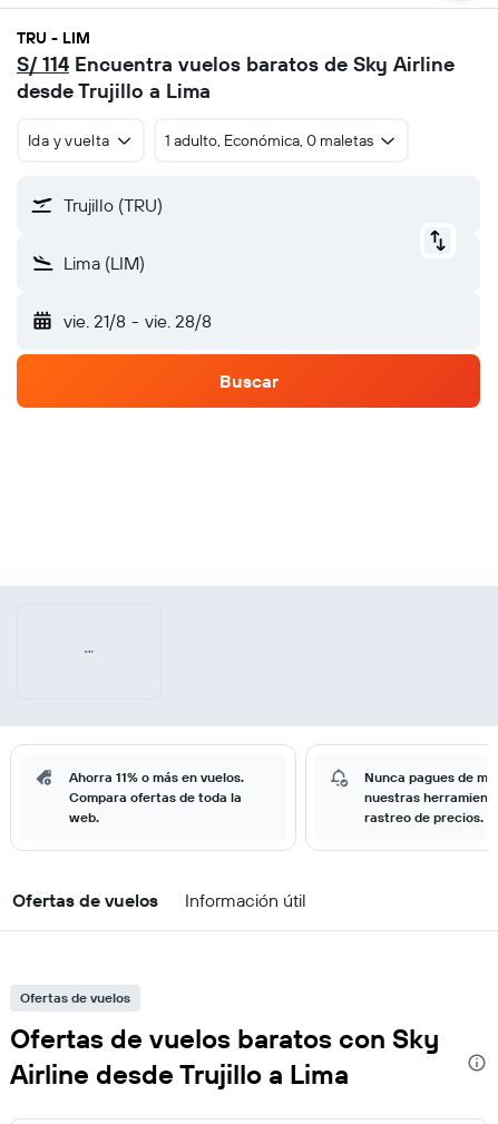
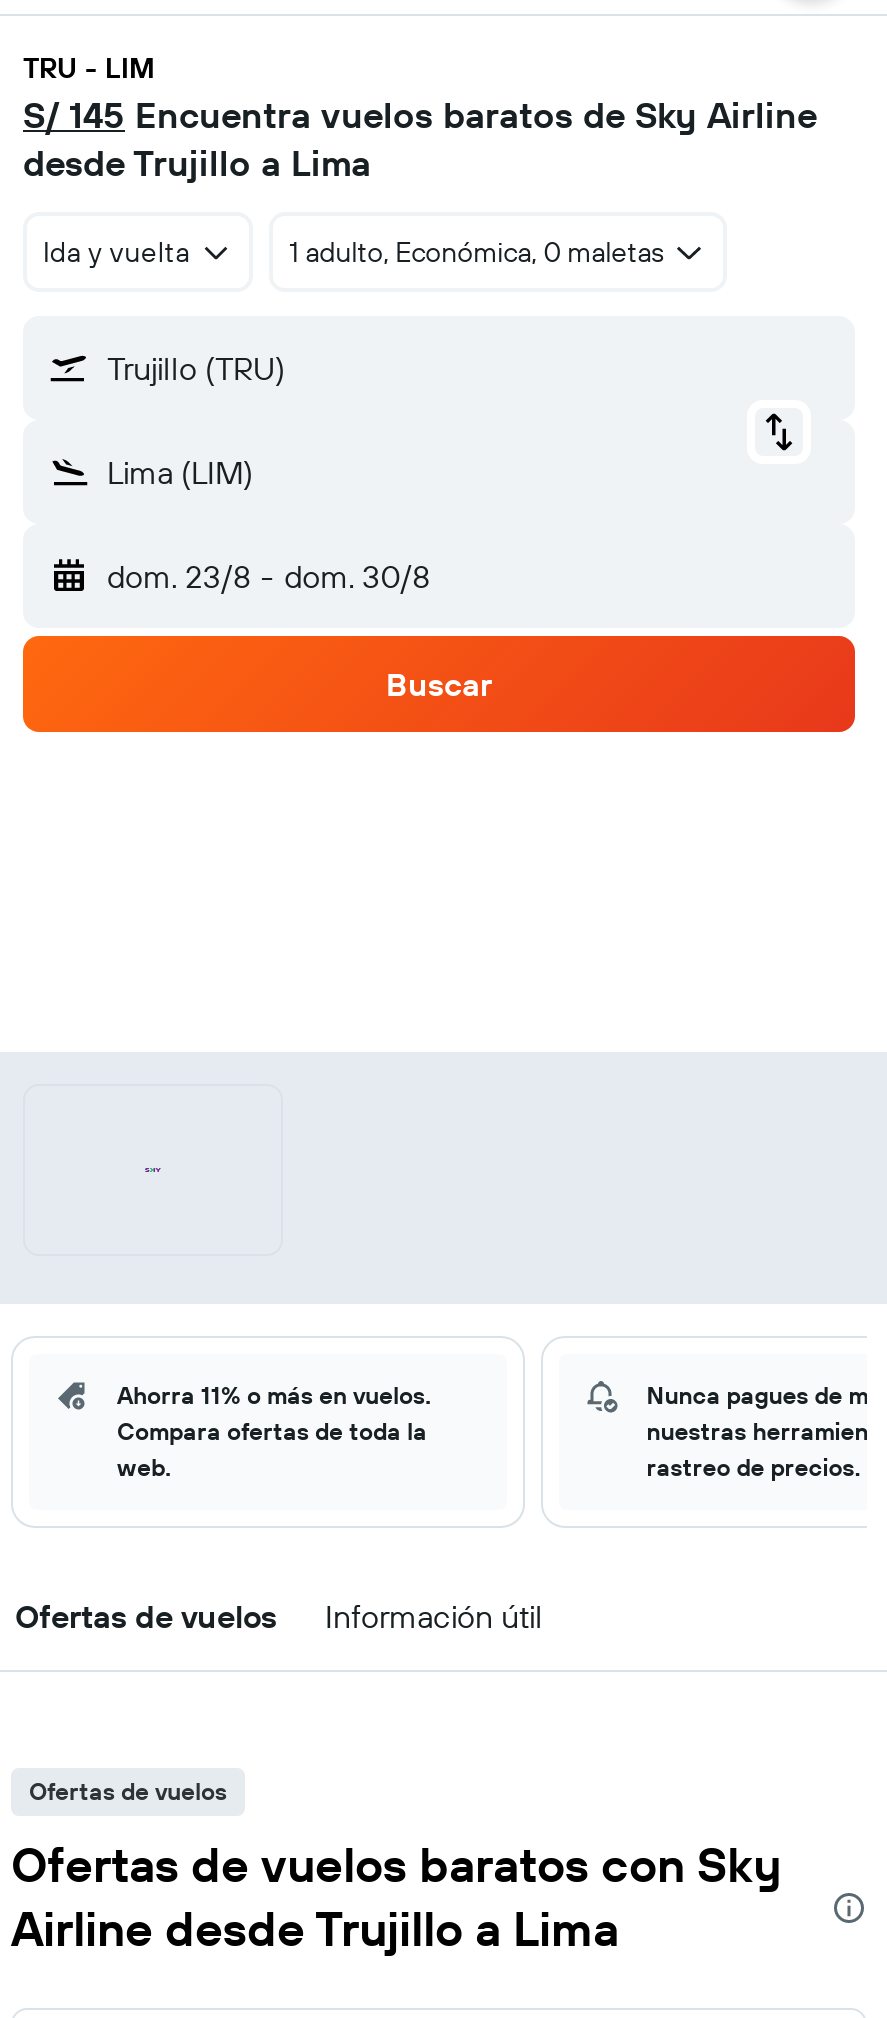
[17,51,455,77] S/ 114 Encuentra vuelos baratos de Sky Airline -> [23,92,817,138] S/ 145 Encuentra vuelos baratos de Sky Airline
[64,310,211,332] vie. 21/8 - vie. 28/8 -> [107,556,430,596] dom. 23/8 - dom. 30/8

